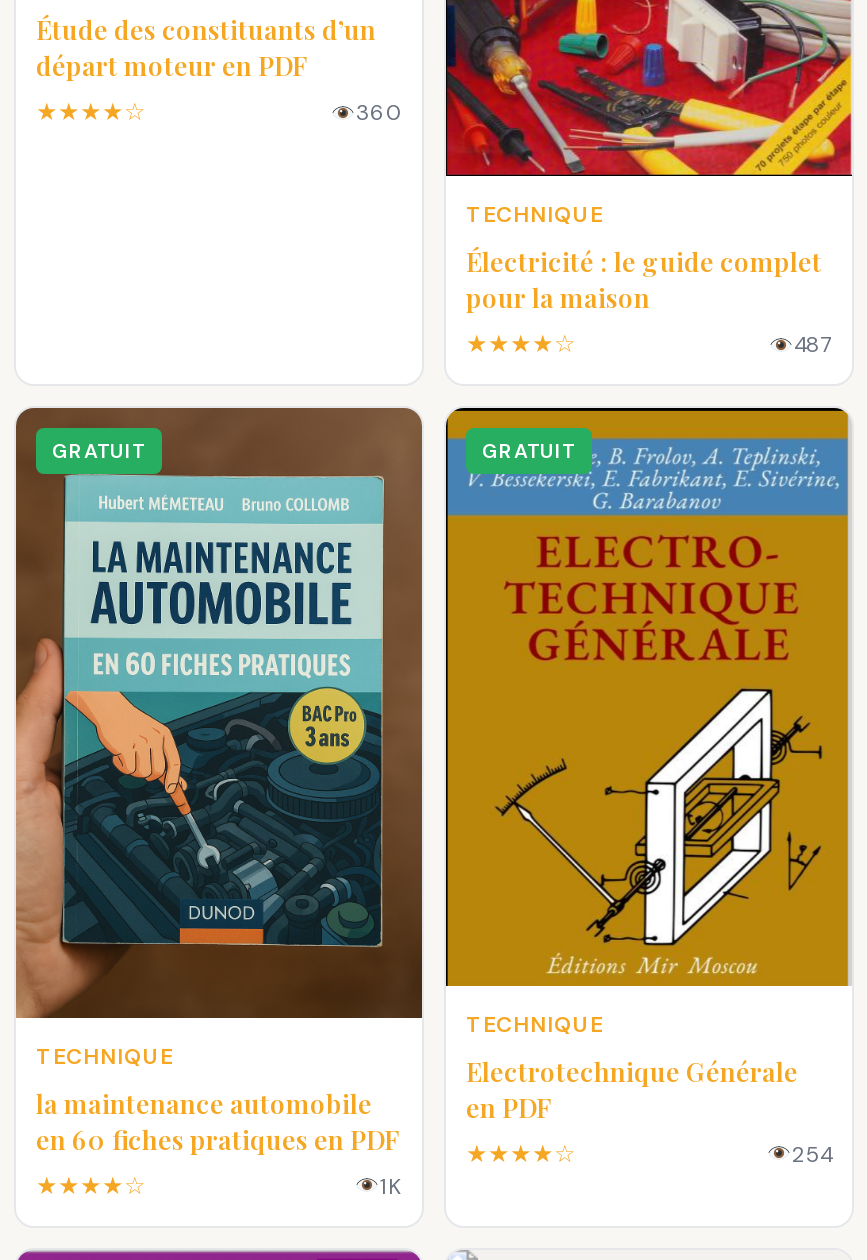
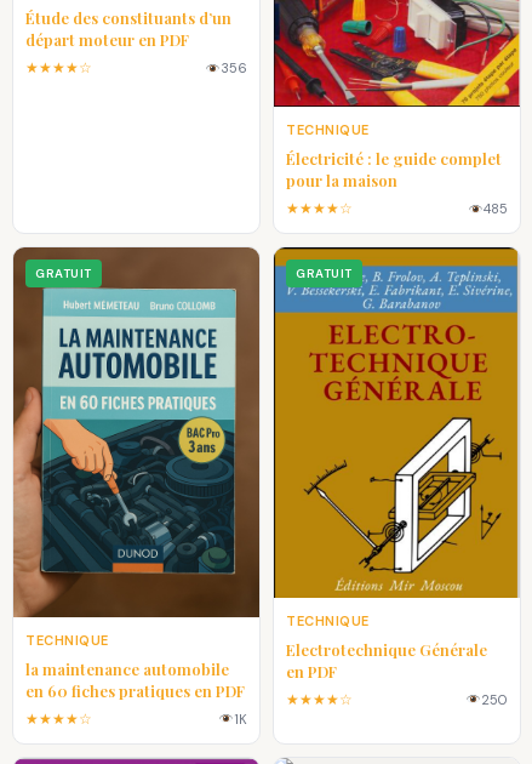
[356,99,402,127] 360 -> [221,60,247,77] 356
[794,331,832,359] 487 -> [484,201,508,218] 485
[792,1140,832,1168] 254 -> [481,691,508,708] 250

